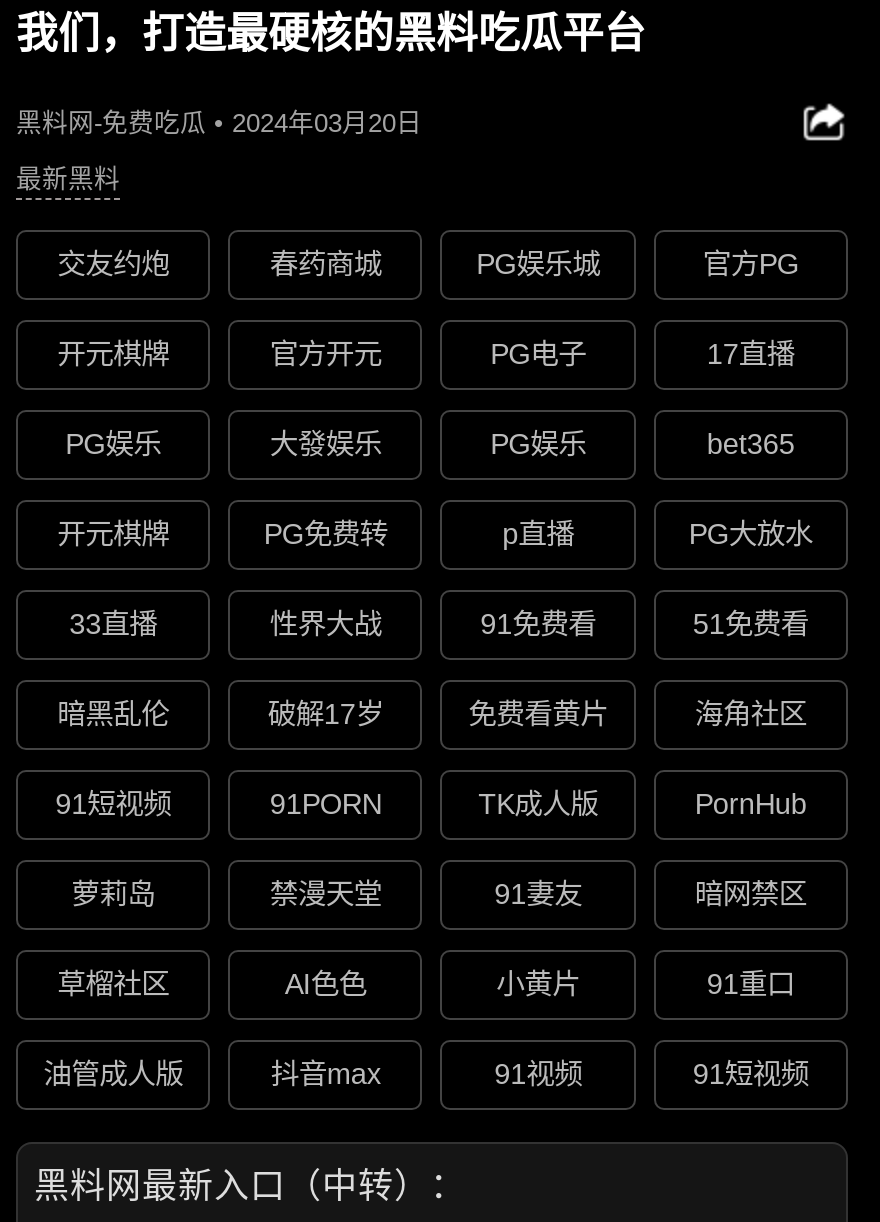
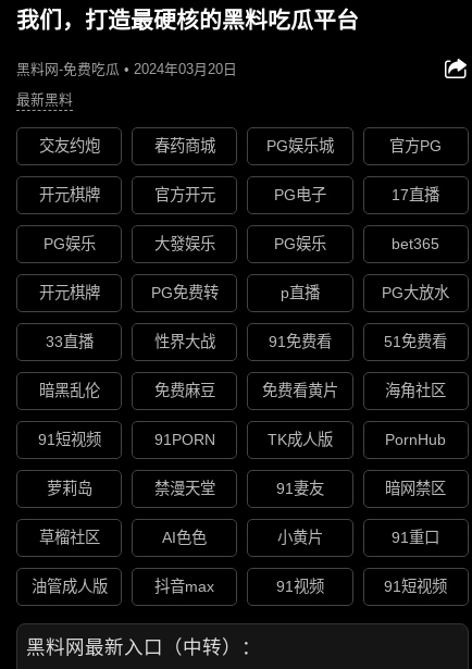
[268,699,384,731] 破解17岁 -> [154,382,215,400] 免费麻豆

